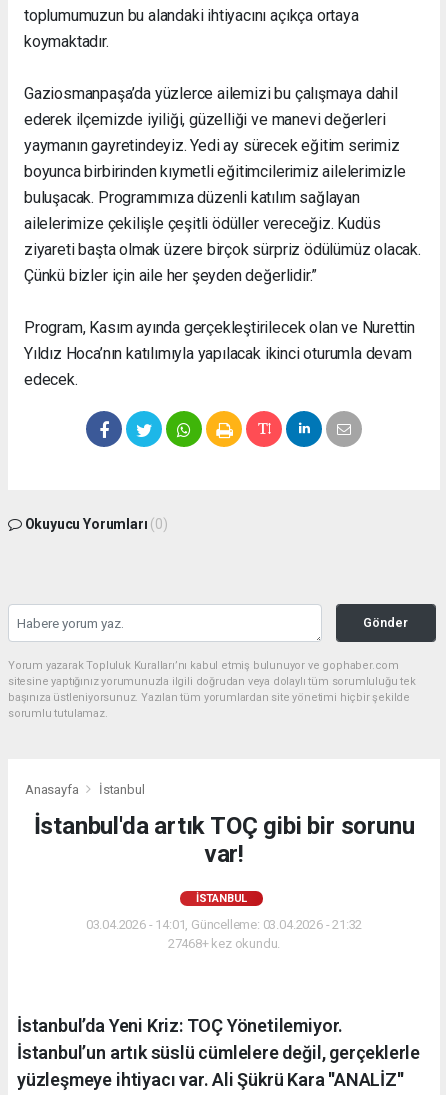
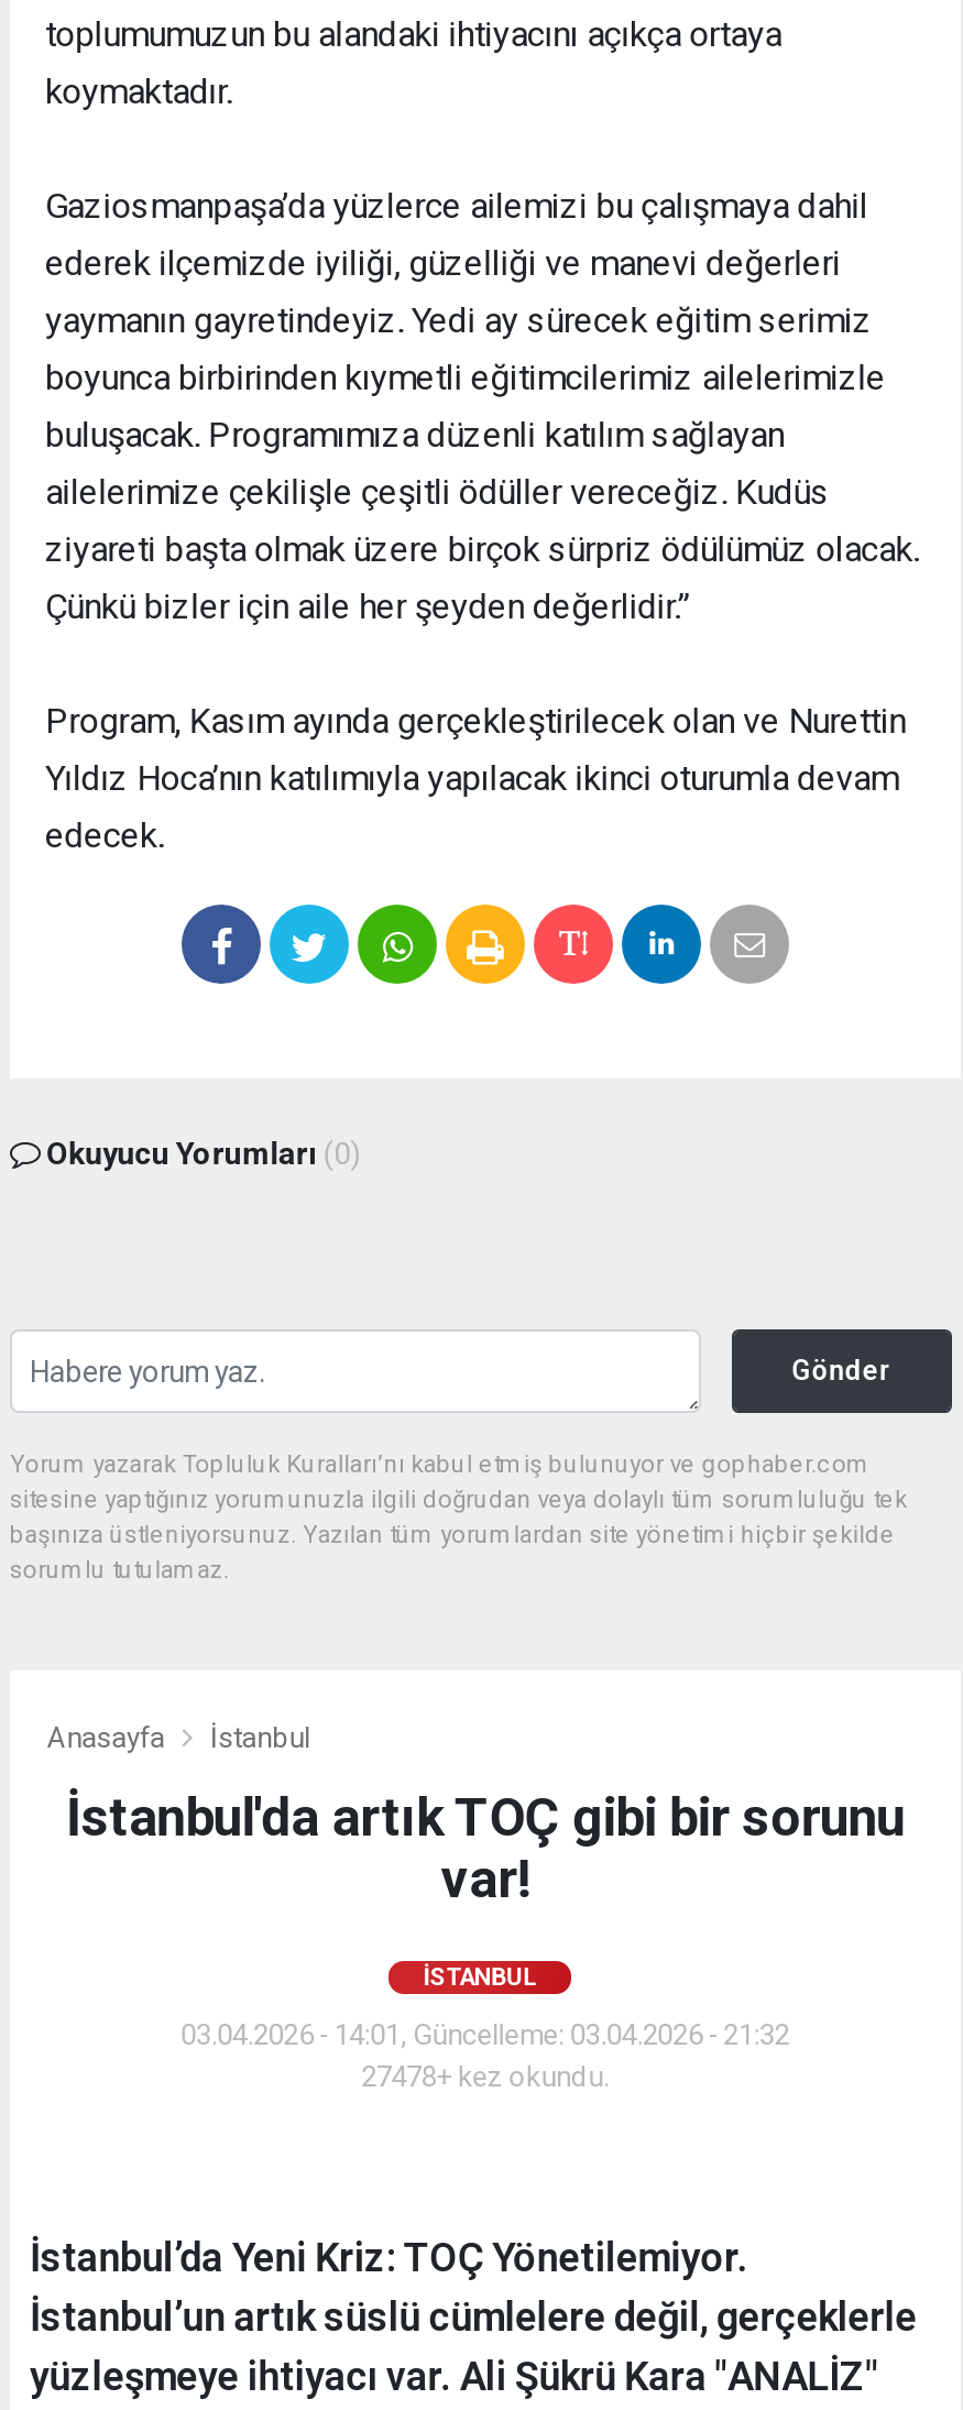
[168,936,280,951] 27468+ kez okundu. -> [361,2061,609,2094] 27478+ kez okundu.

